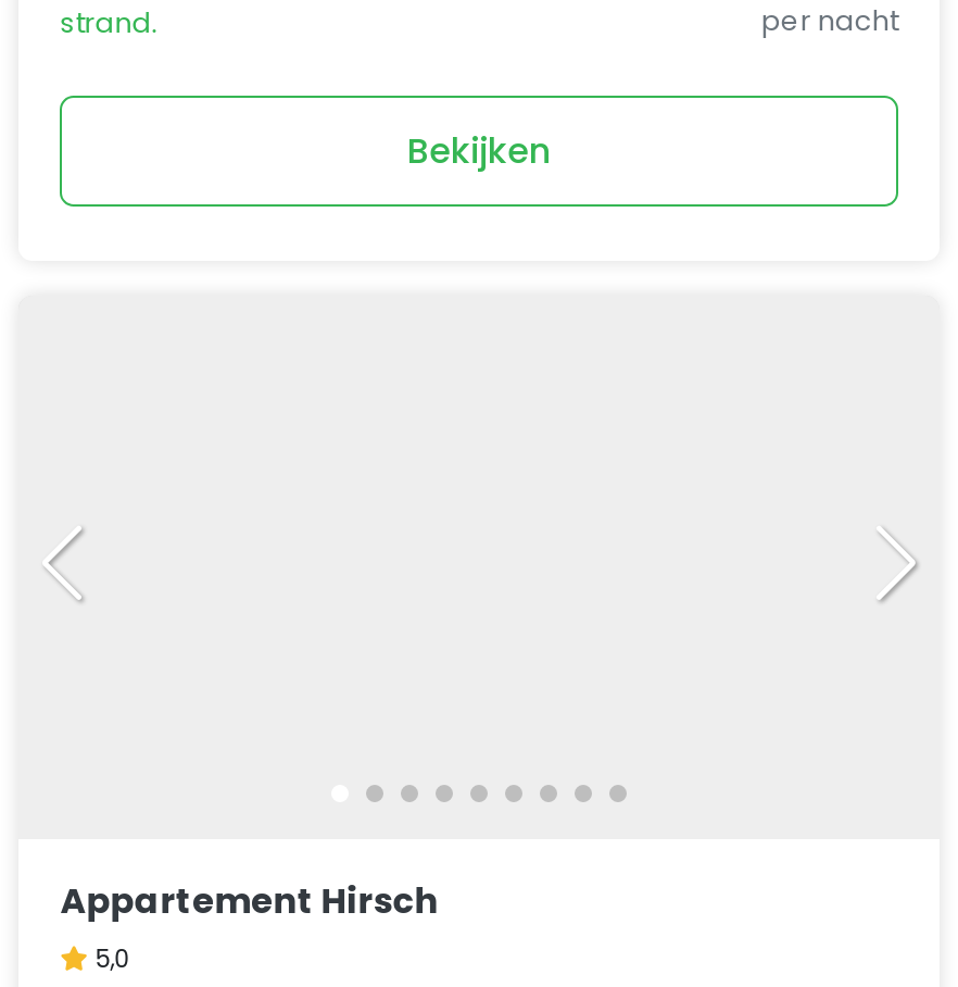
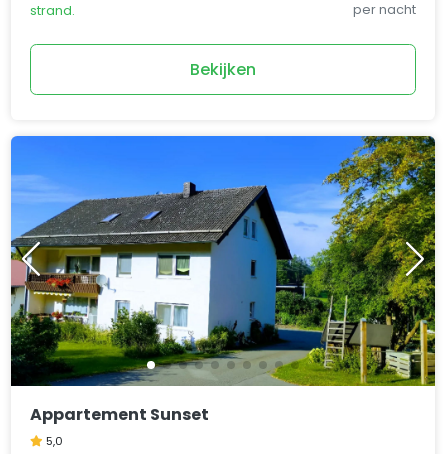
none -> [10,135,436,387] [image]
[60,876,438,926] Appartement Hirsch -> [30,403,209,426] Appartement Sunset

